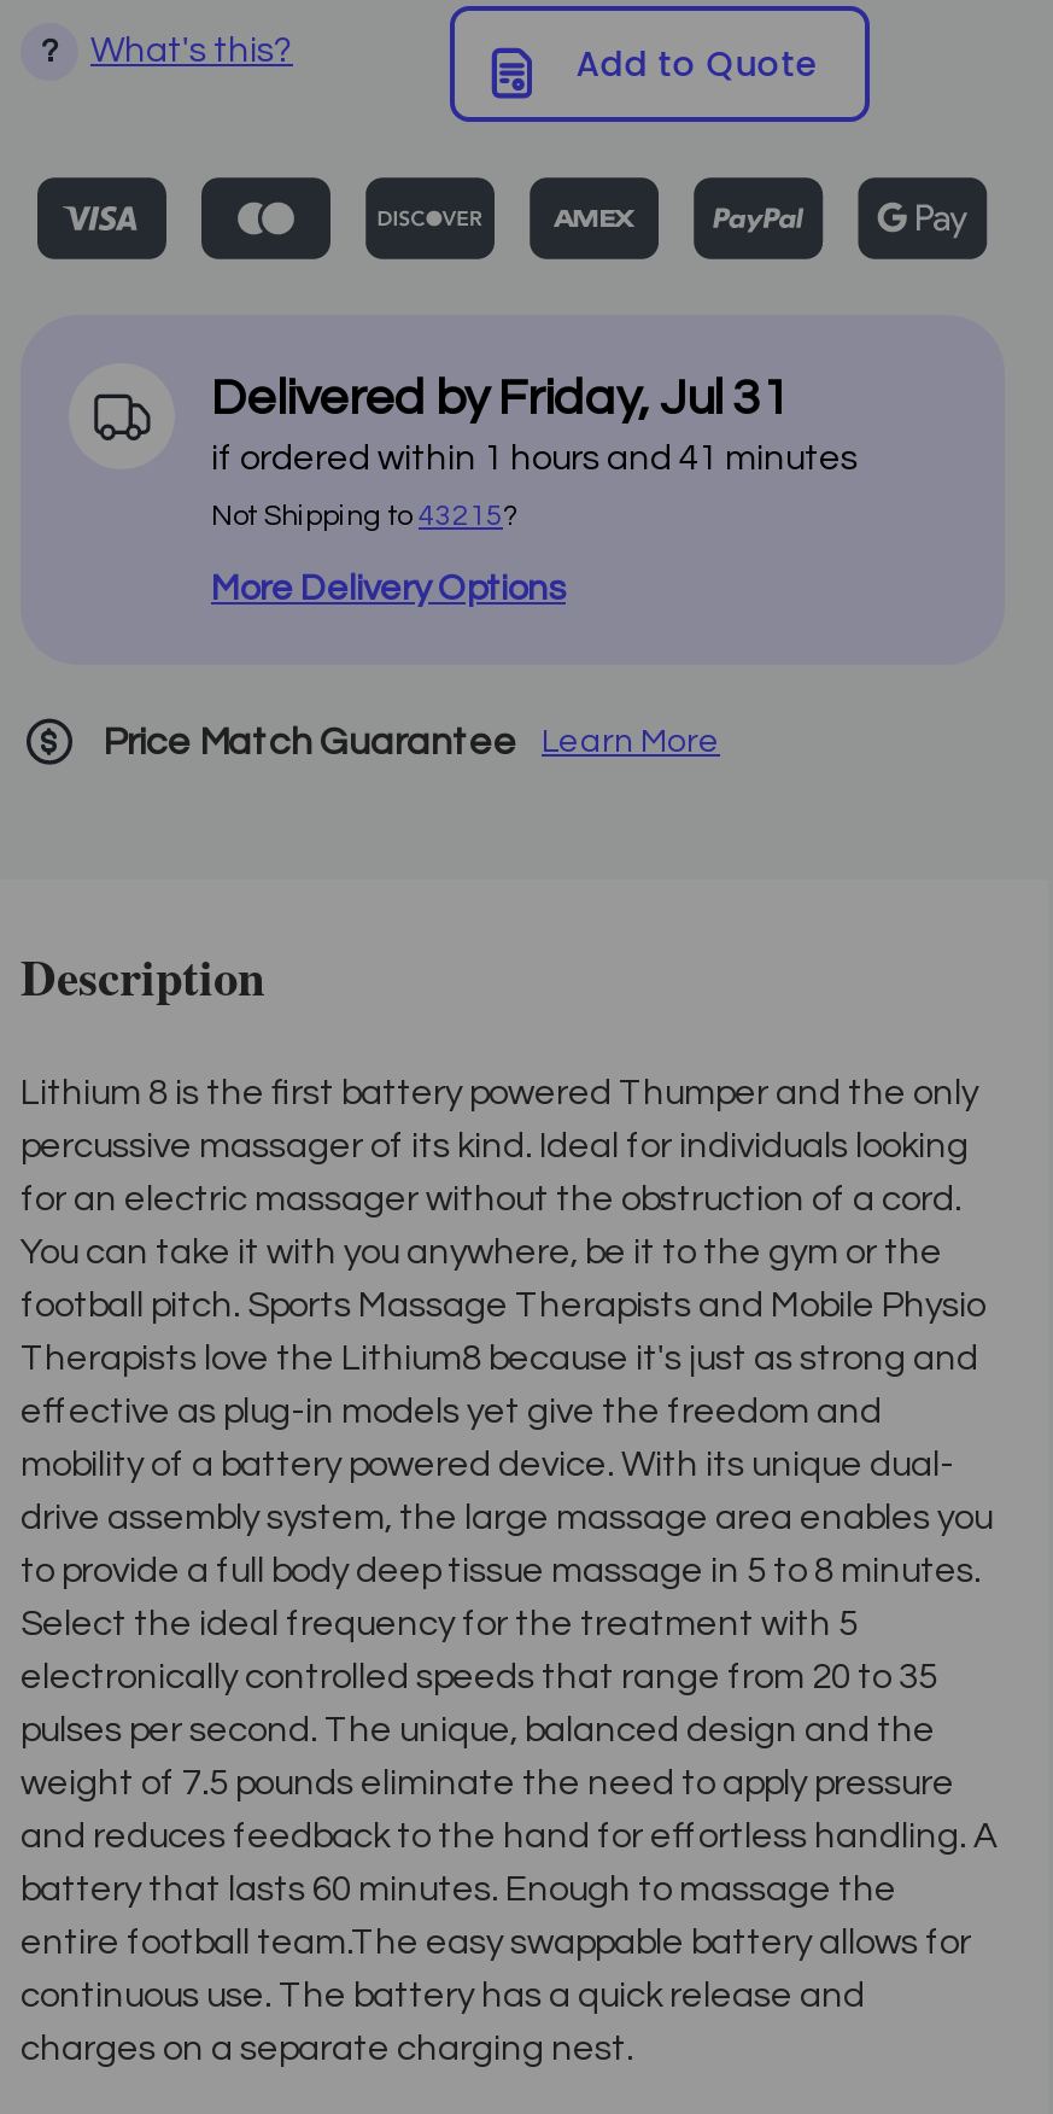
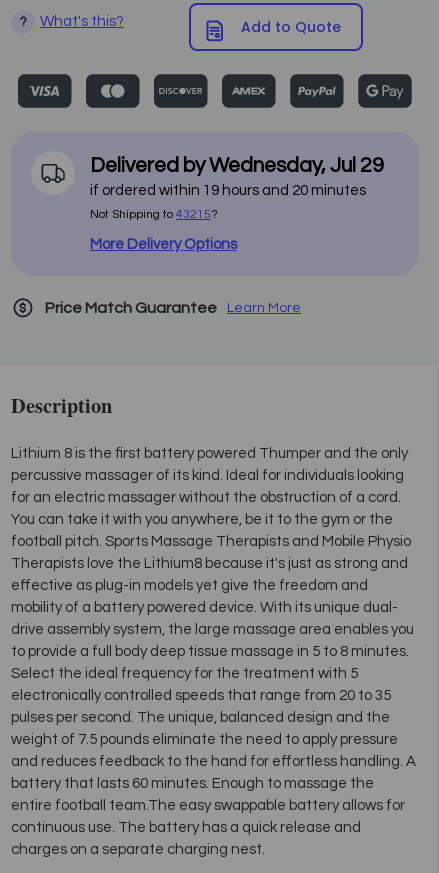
[211,374,790,425] Delivered by Friday, Jul 31 -> [90,155,384,176] Delivered by Wednesday, Jul 29
[211,442,858,478] if ordered within 1 hours and 41 minutes -> [90,183,366,198] if ordered within 19 hours and 20 minutes

